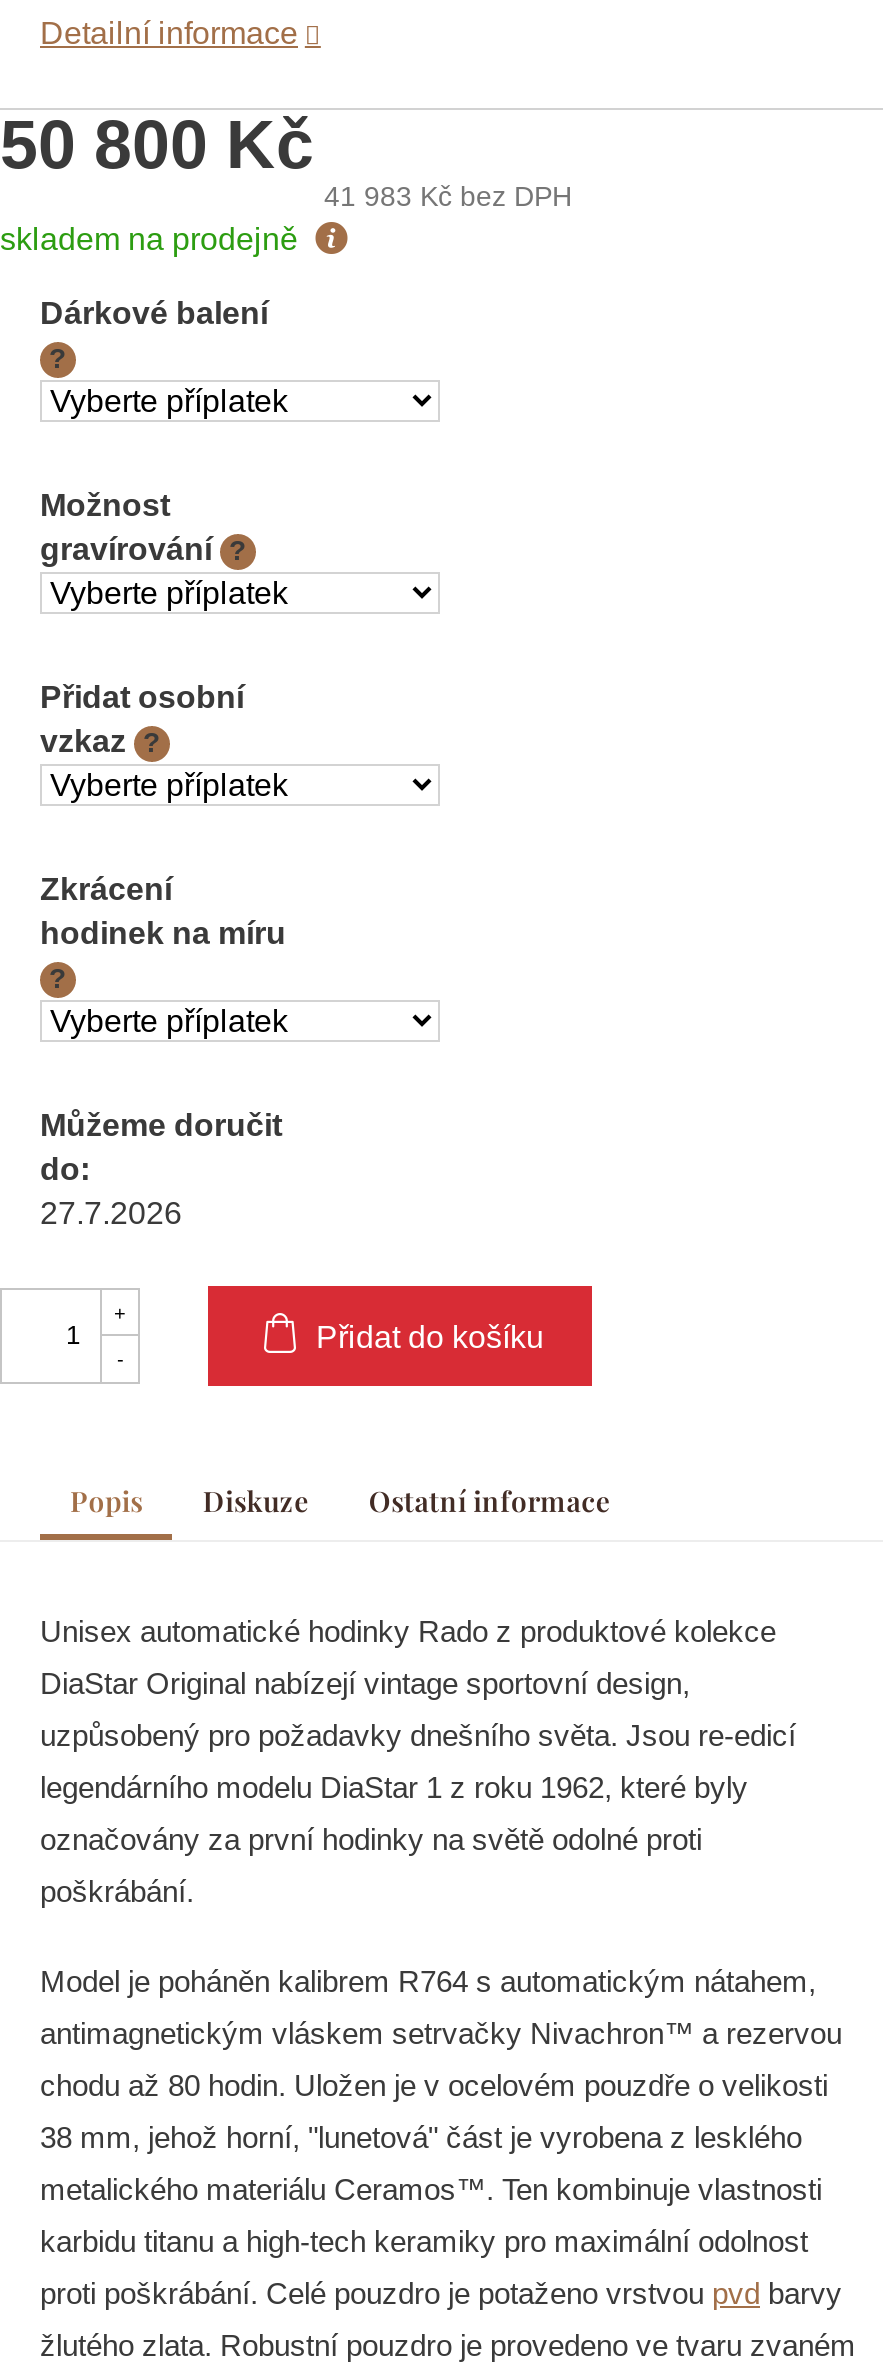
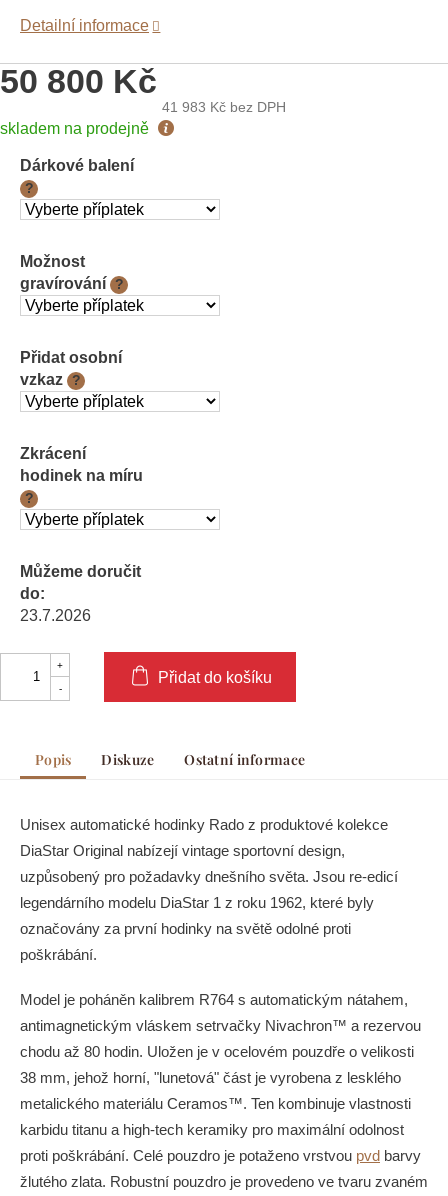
[40,1196,182,1230] 27.7.2026 -> [20,607,91,624] 23.7.2026

